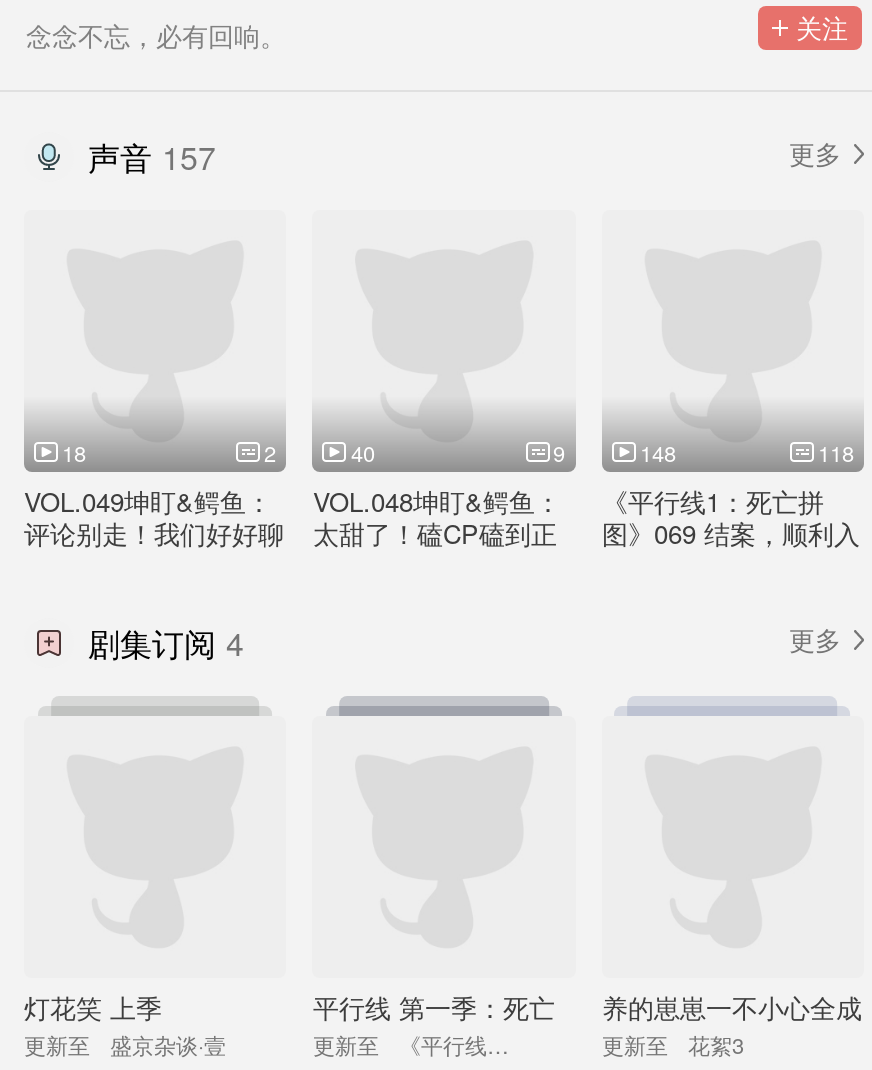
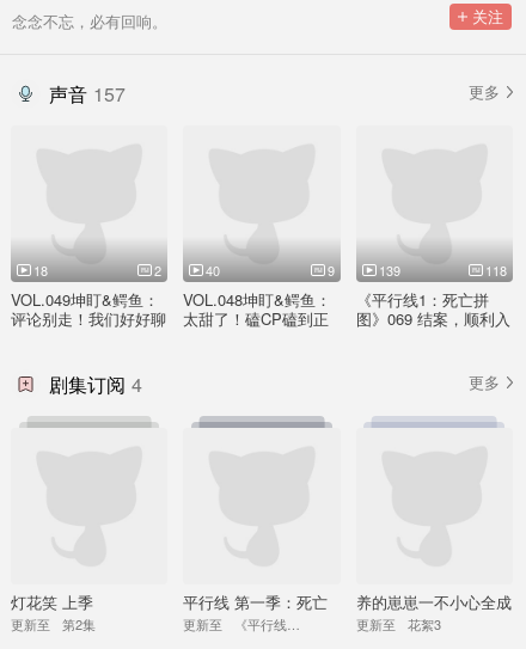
[640,436,676,468] 148 -> [379,261,400,280] 139
[110,1029,226,1061] 盛京杂谈·壹 -> [62,615,96,634] 第2集

